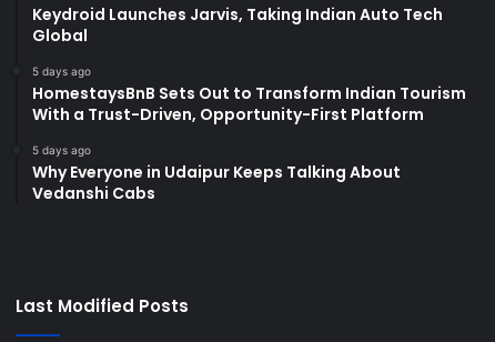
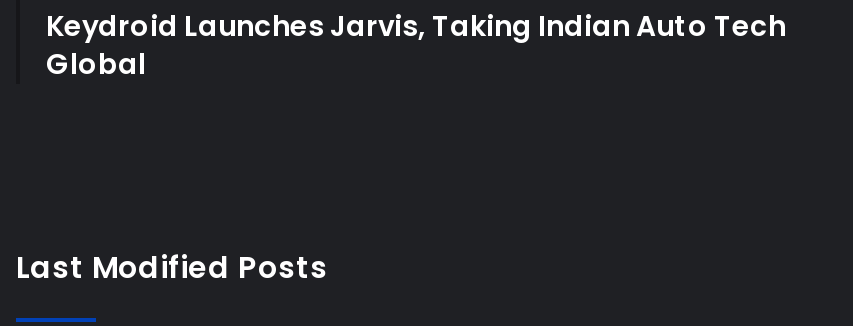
[32,64,466,204] 5 days ago | HomestaysBnB Sets Out to Transform Indian Tourism | With a Trust-Driven, Opportunity-First Platform | 5 days ago | Why Everyone in Udaipur Keeps Talking About | Vedanshi Cabs -> none

